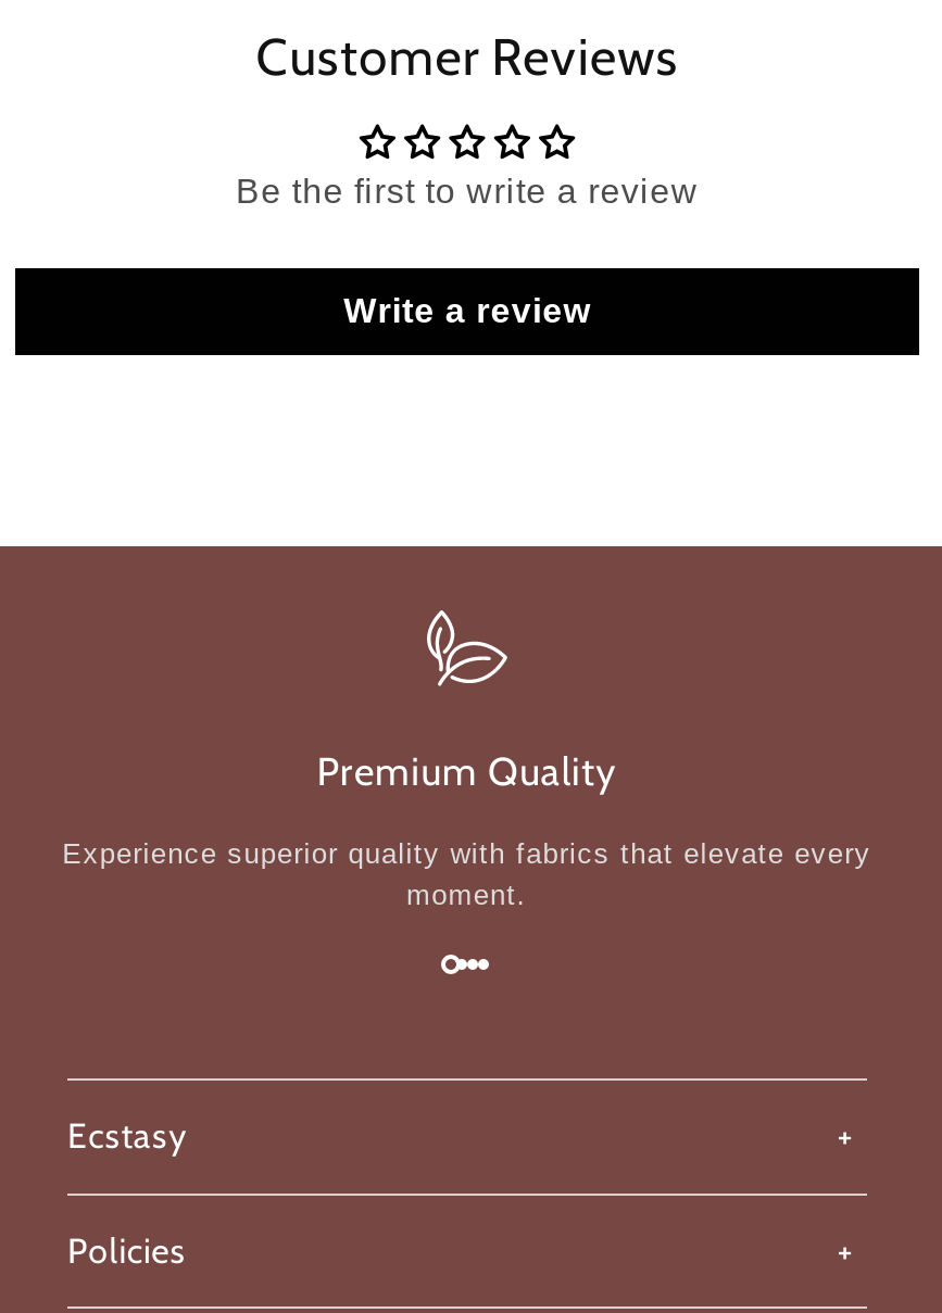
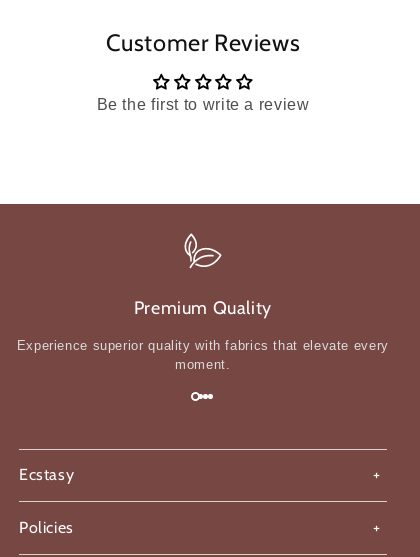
[344,292,591,329] Write a review -> none

